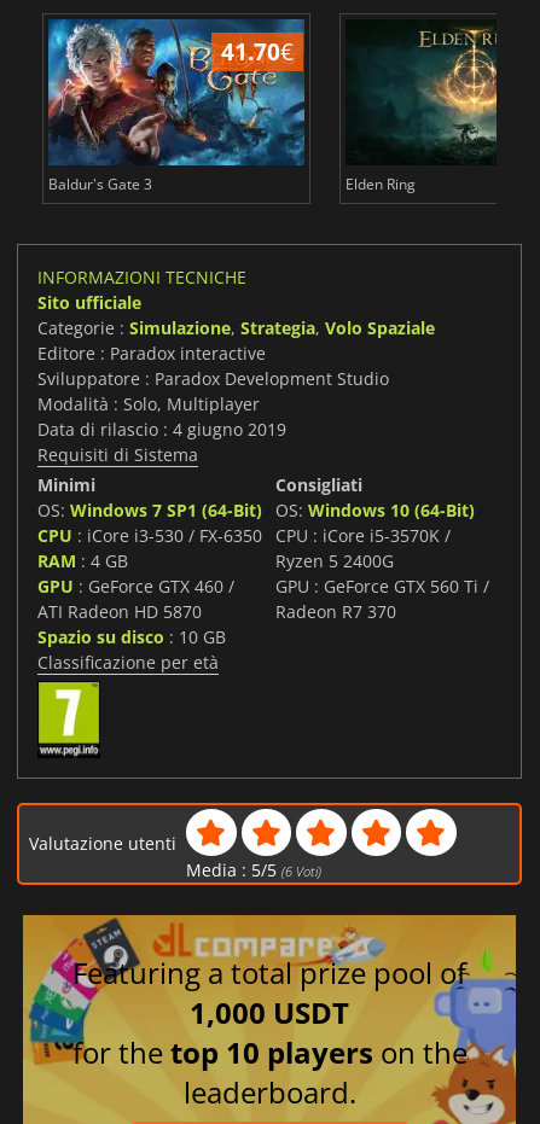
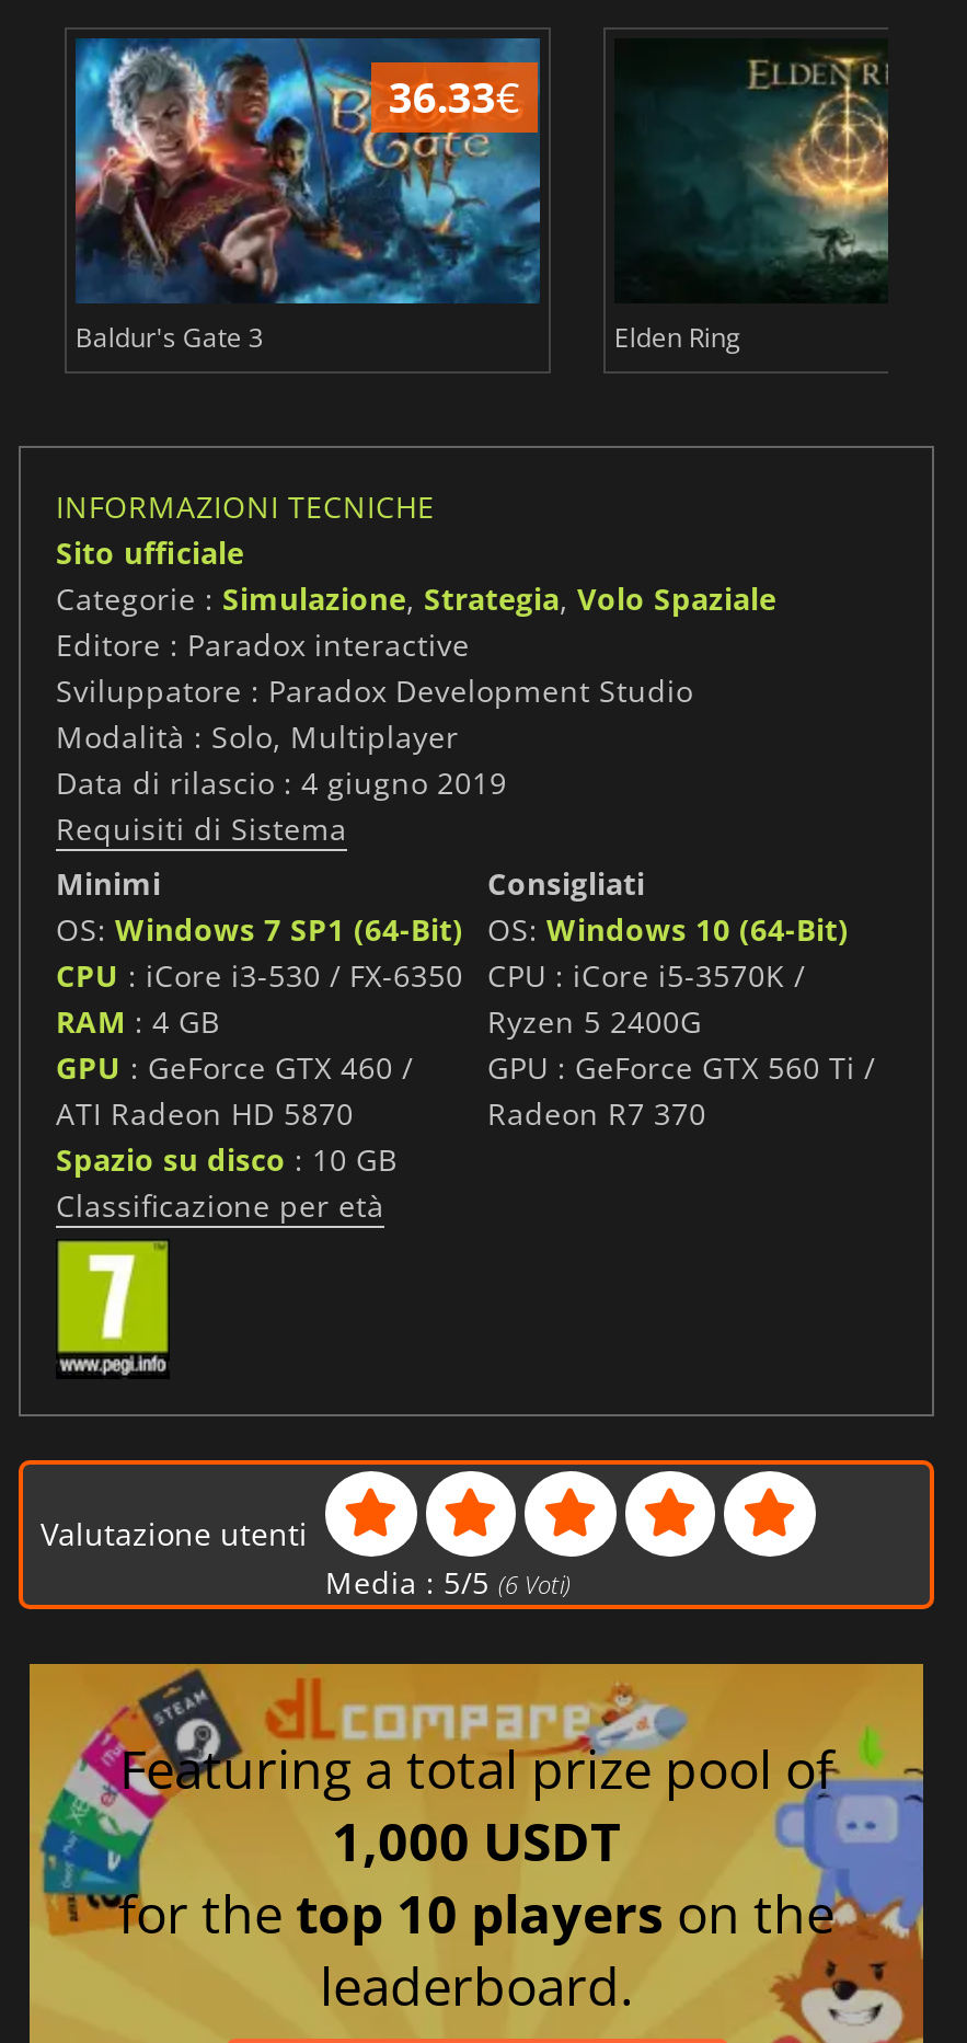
[221,35,293,68] 41.70€ -> [389,67,520,126] 36.33€

